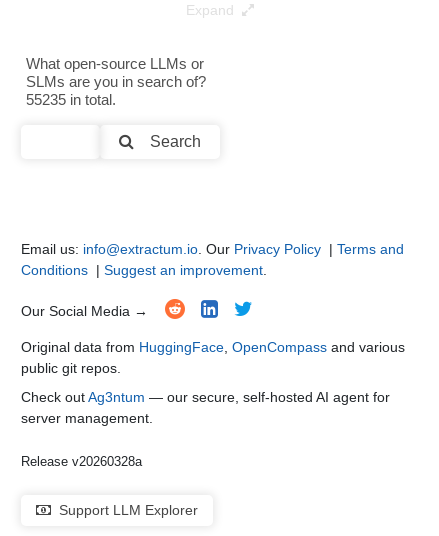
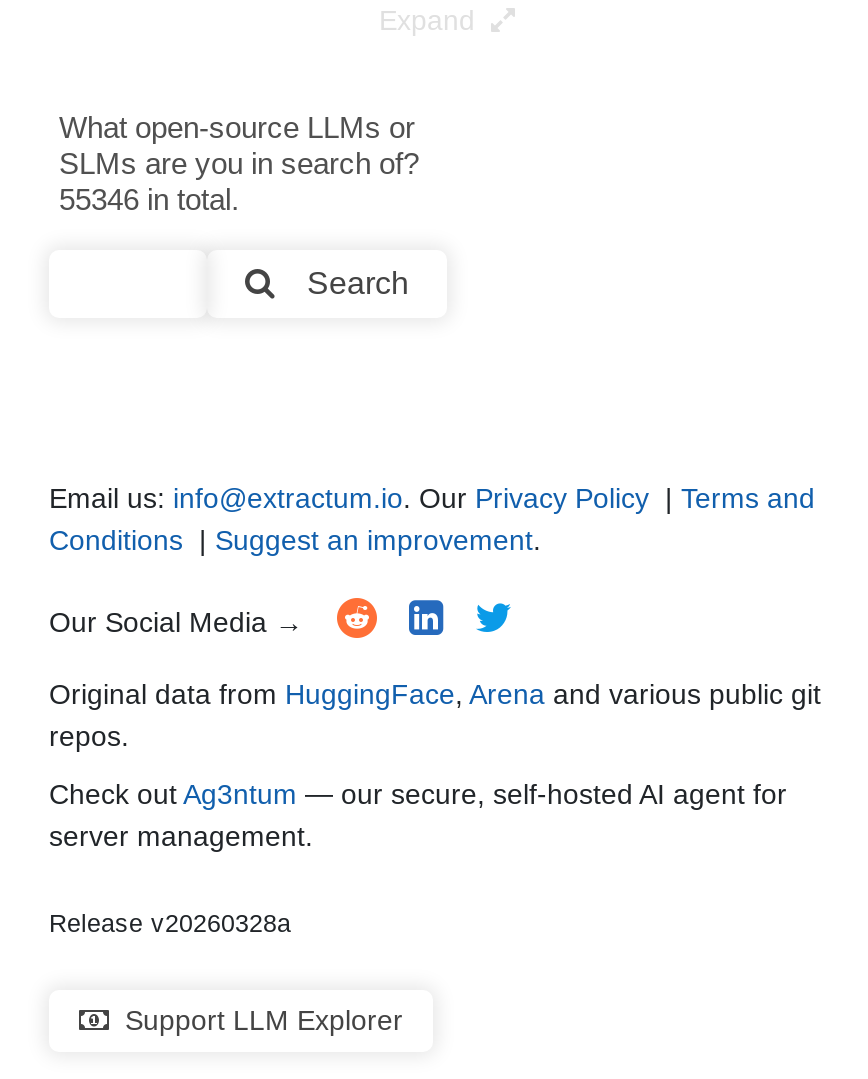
[26,91,116,108] 55235 in total. -> [59,182,239,216] 55346 in total.
[21,339,405,376] Original data from HuggingFace, OpenCompass and various | public git repos. -> [49,678,821,752] Original data from HuggingFace, Arena and various public git | repos.

